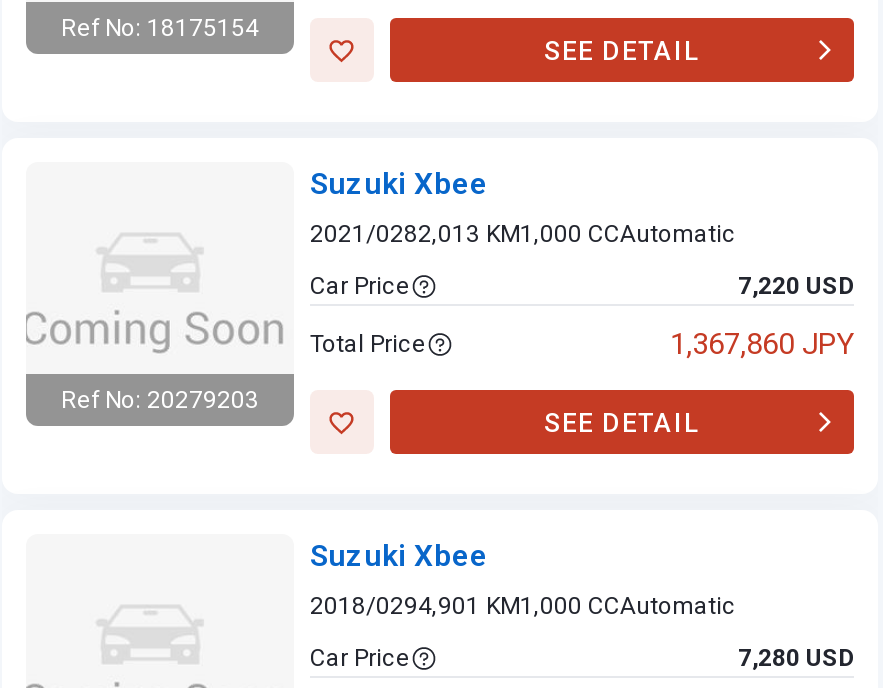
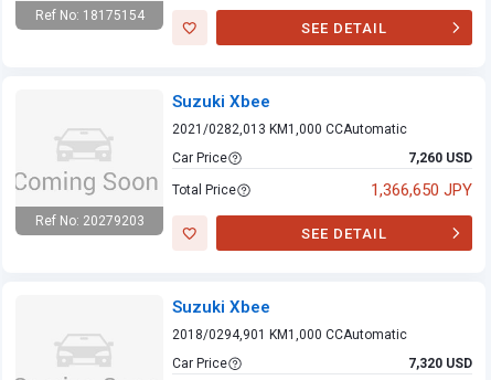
[738,272,854,300] 7,220 USD -> [408,150,472,166] 7,260 USD
[670,326,854,362] 1,367,860 JPY -> [371,180,472,200] 1,366,650 JPY
[738,644,854,672] 7,280 USD -> [408,356,472,371] 7,320 USD

